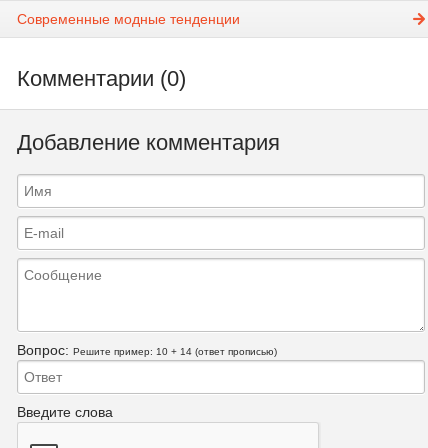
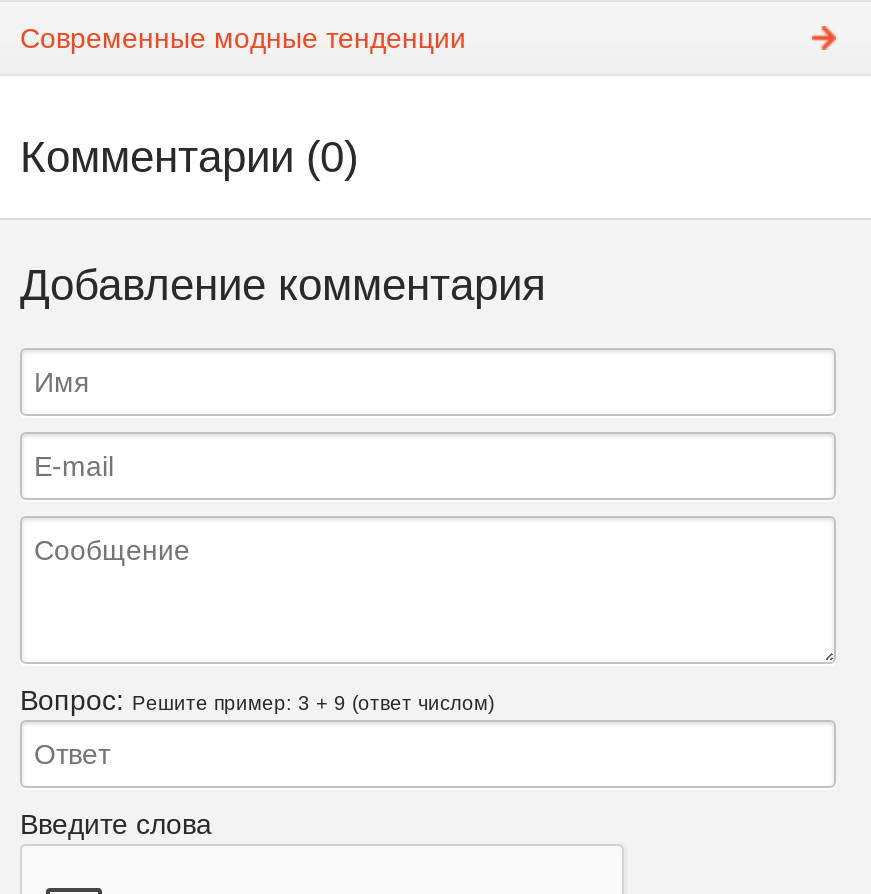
[17,342,277,358] Вопрос: Решите пример: 10 + 14 (ответ прописью) -> [20,683,494,715] Вопрос: Решите пример: 3 + 9 (ответ числом)

